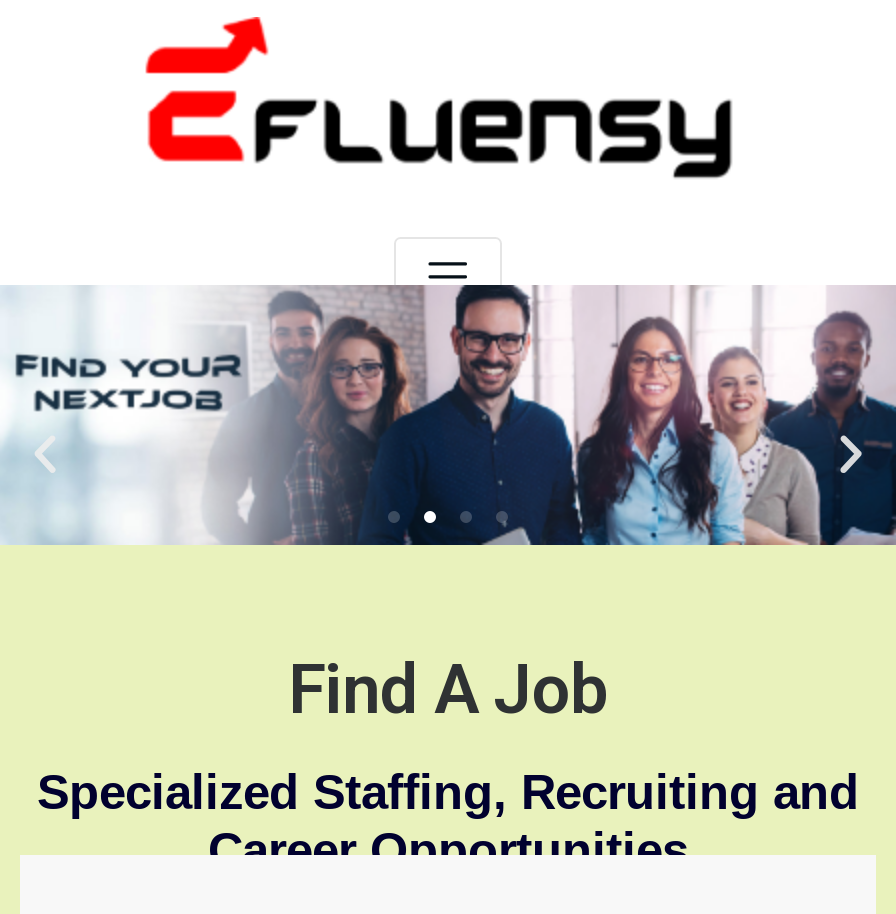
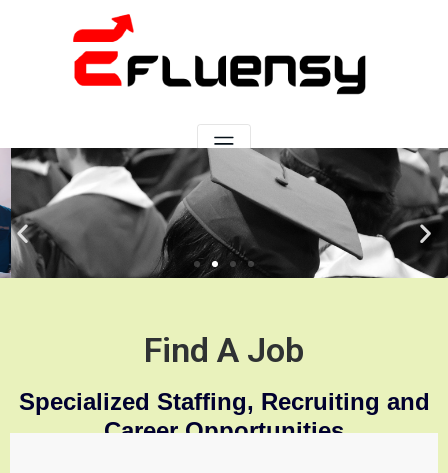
[6,285,890,547] [image] -> [3,147,445,279] [image]

